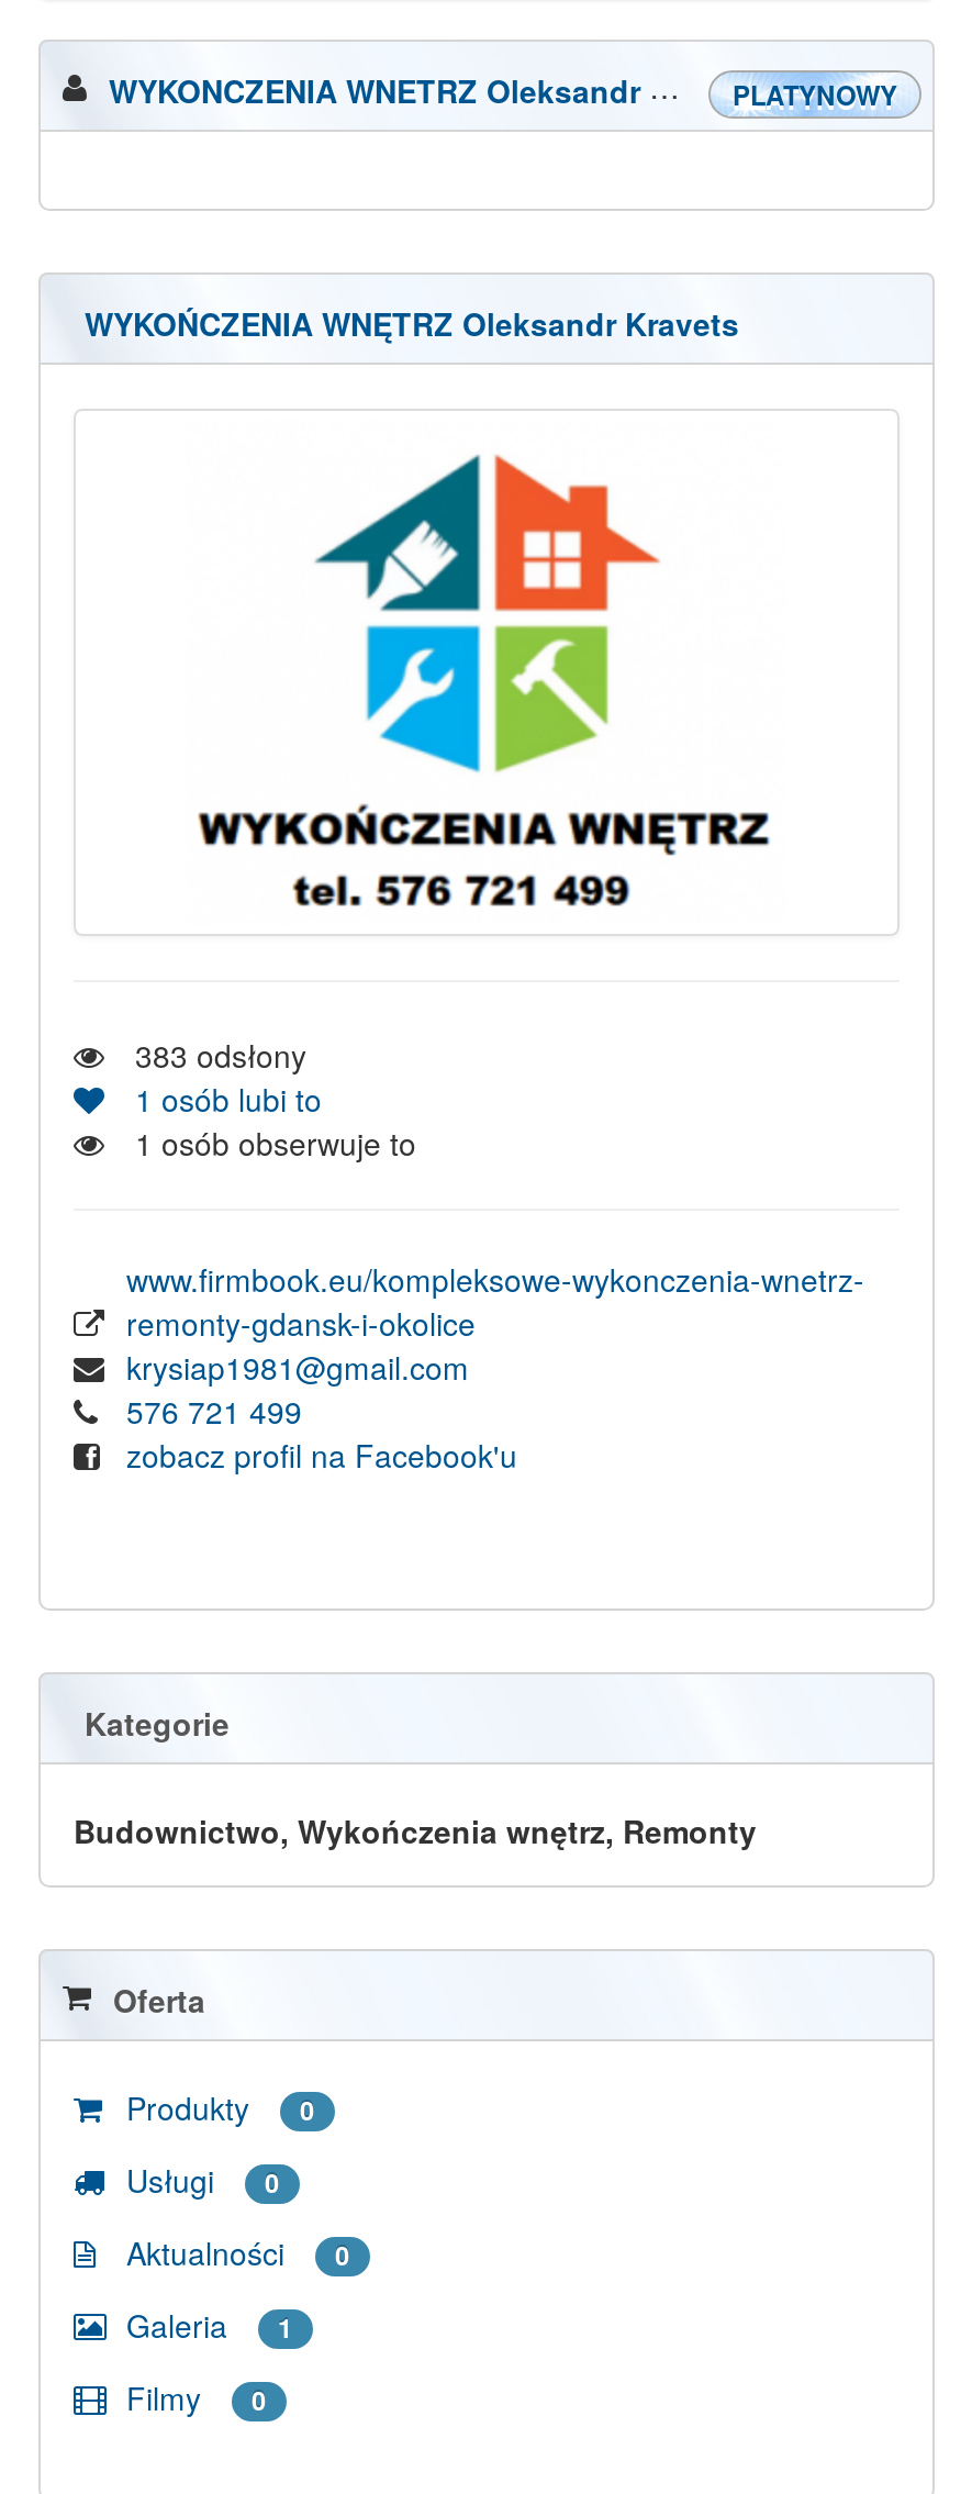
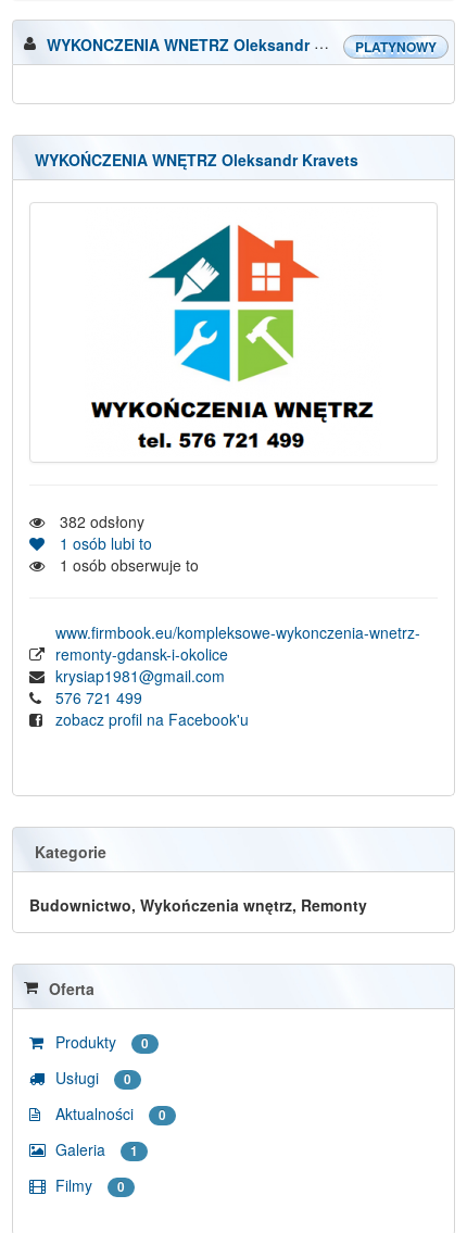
[118,1033,306,1077] 383 odsłony -> [51,511,144,533] 382 odsłony

